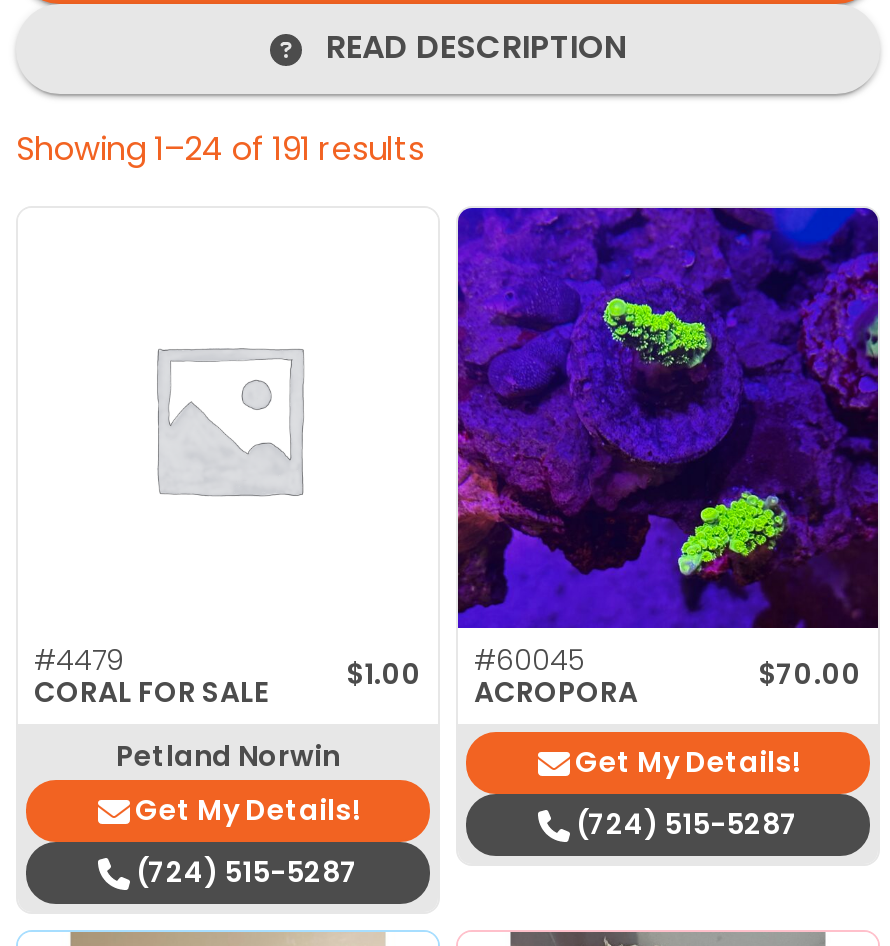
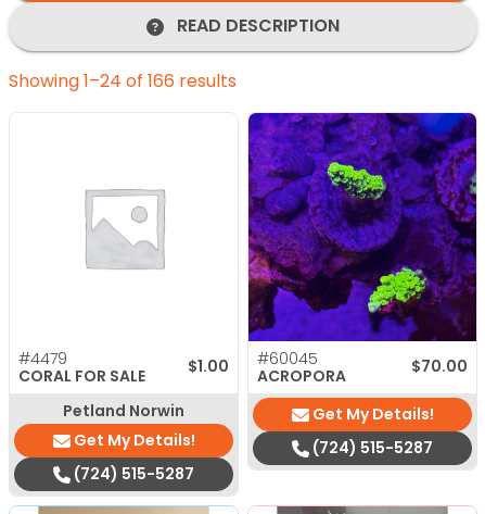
[16,125,424,171] Showing 1–24 of 191 results -> [9,68,237,93] Showing 1–24 of 166 results

